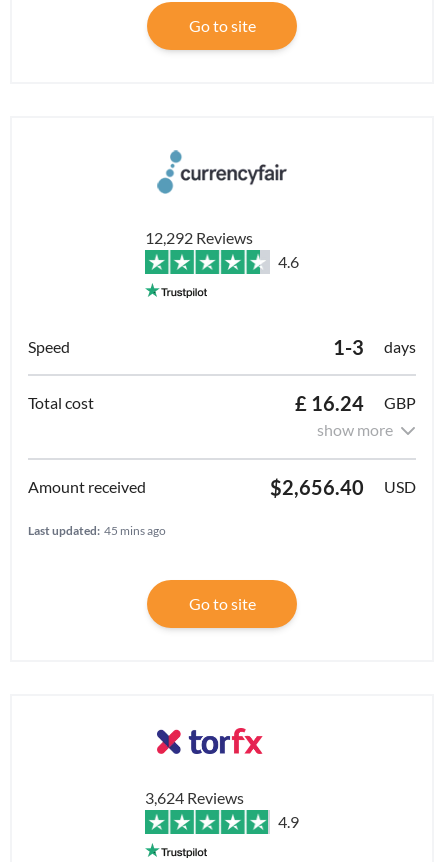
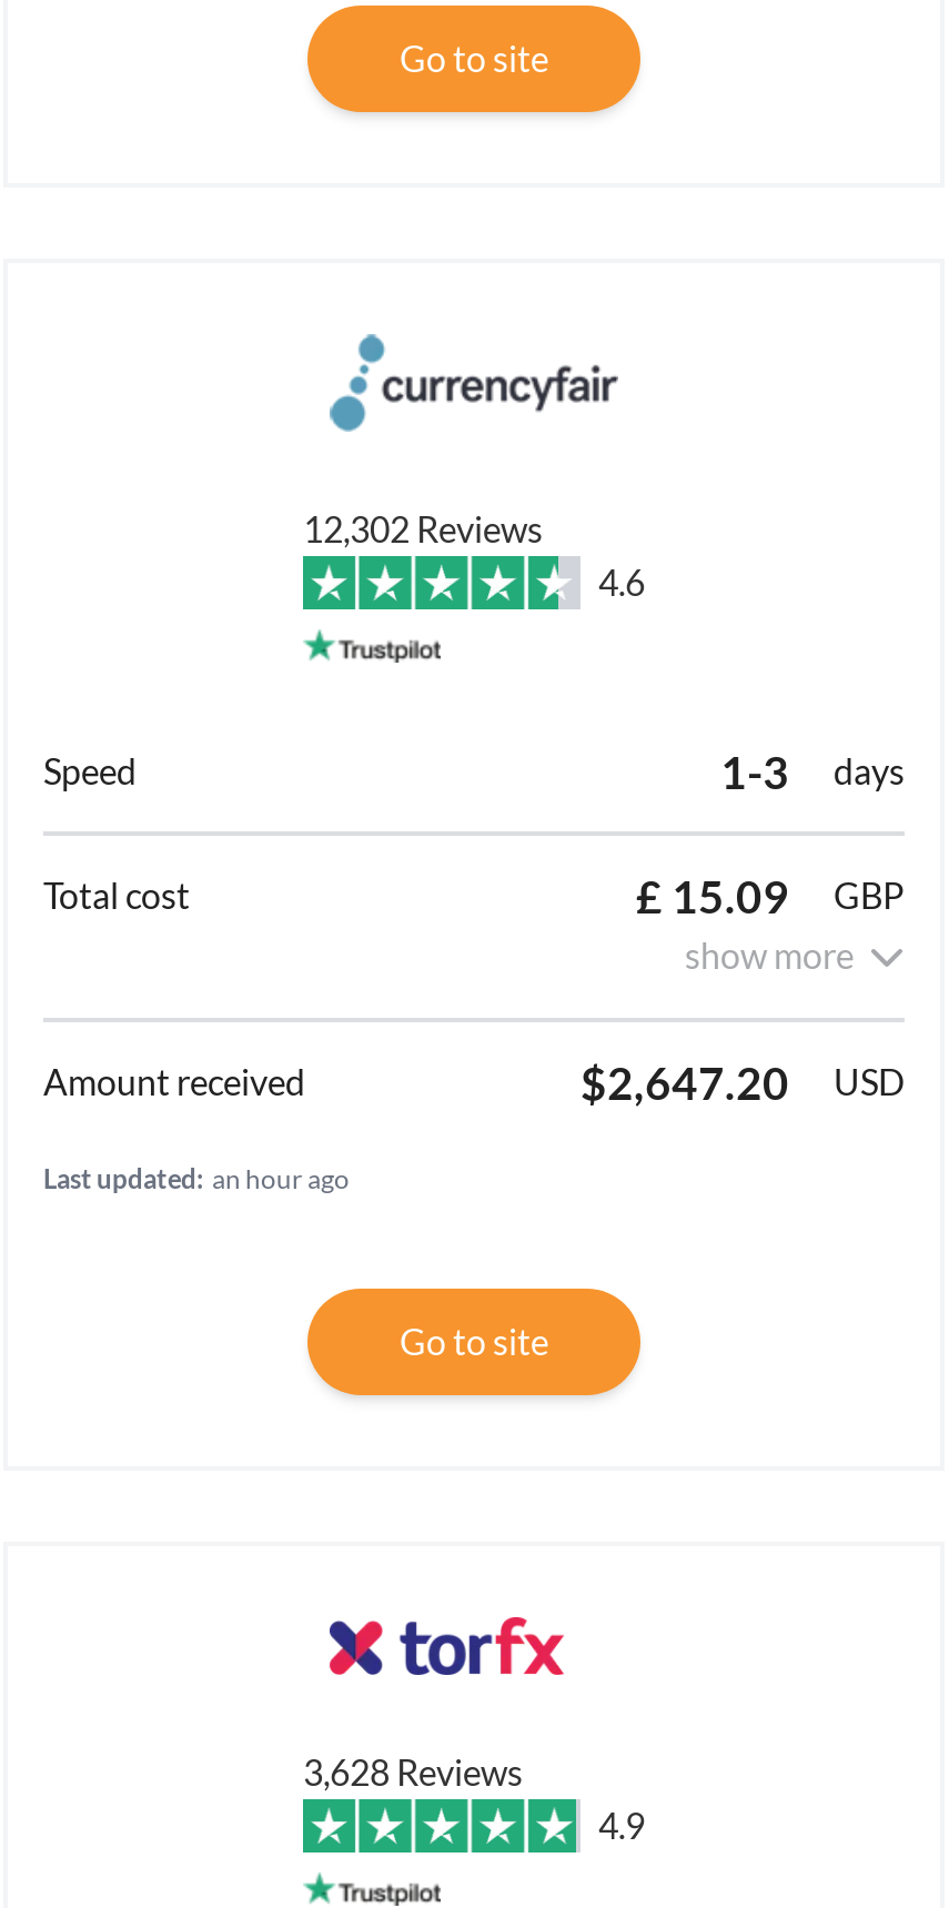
[145,228,253,247] 12,292 Reviews -> [303,507,543,549] 12,302 Reviews
[295,391,416,415] £ 16.24 GBP -> [636,868,905,922] £ 15.09 GBP
[270,475,416,499] $2,656.40 USD -> [580,1055,905,1108] $2,647.20 USD
[28,523,166,538] Last updated: 45 mins ago -> [43,1161,350,1195] Last updated: an hour ago
[145,788,244,807] 3,624 Reviews -> [303,1750,523,1792] 3,628 Reviews

